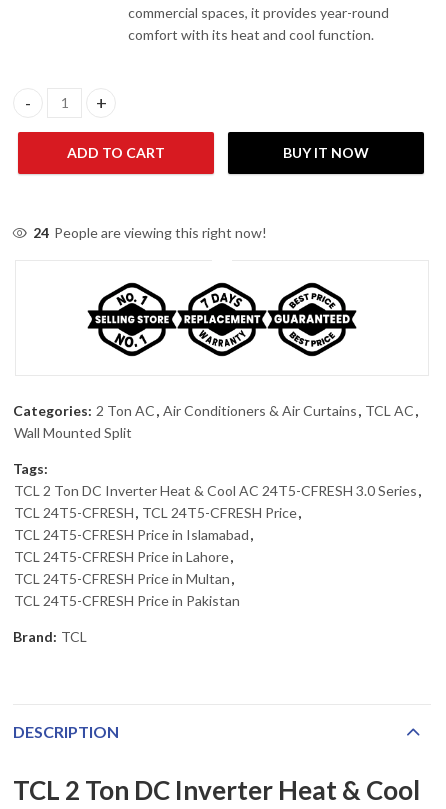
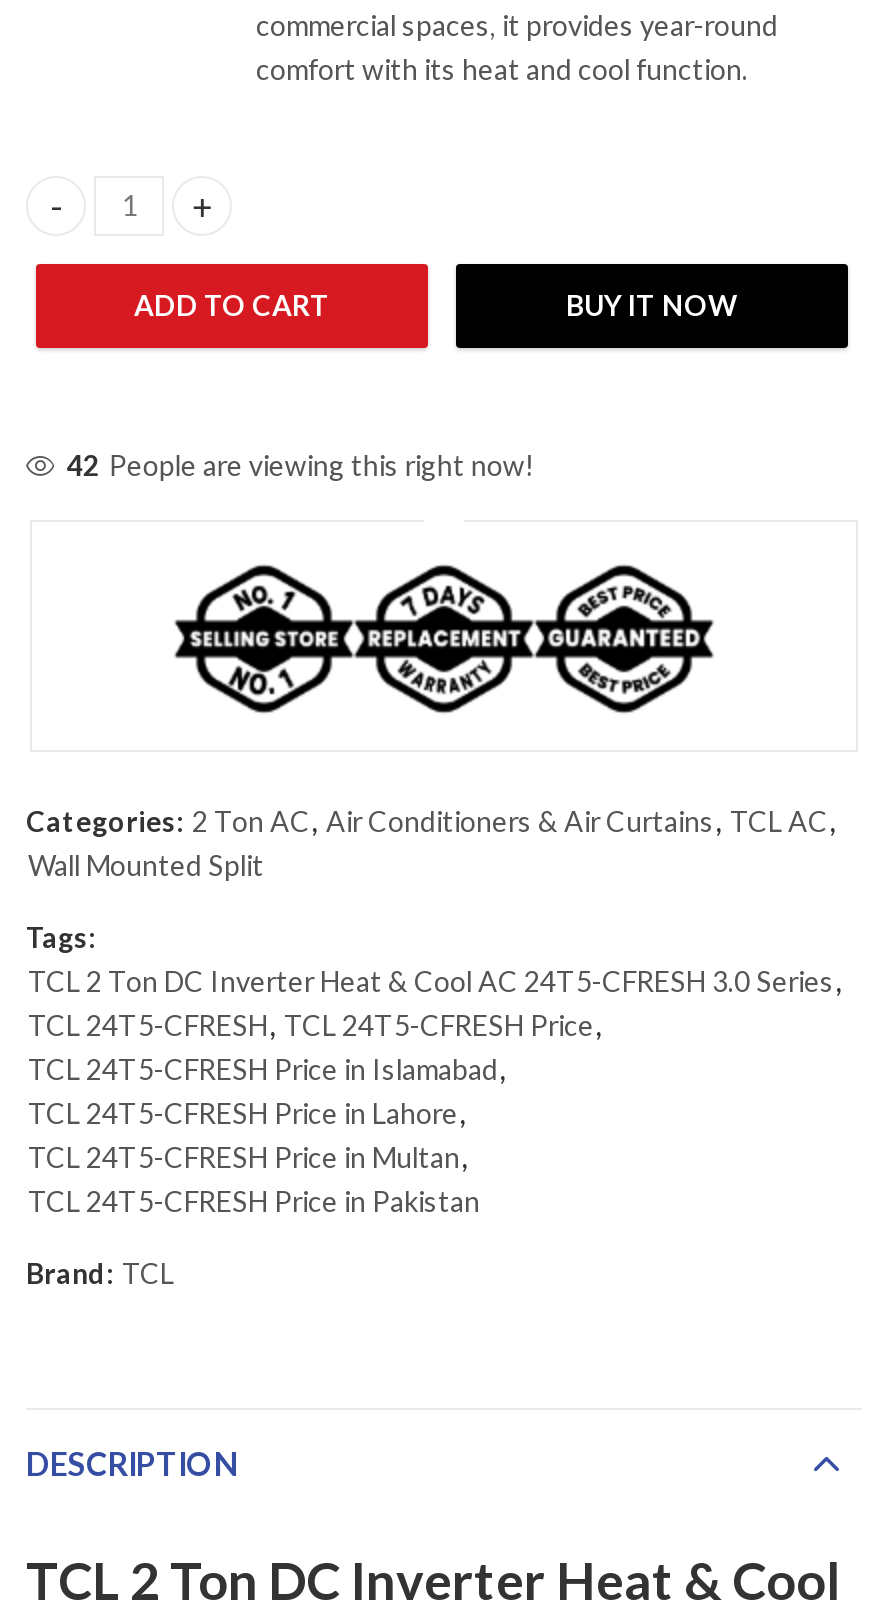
[33,224,267,241] 24 People are viewing this right now! -> [67,449,535,483] 42 People are viewing this right now!

